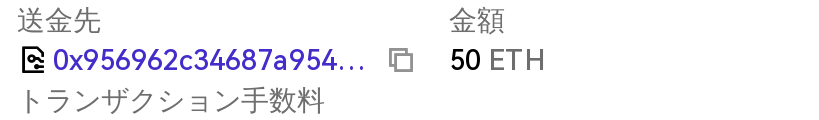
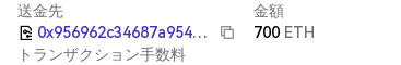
[449,44,545,76] 50 ETH -> [253,24,315,41] 700 ETH

